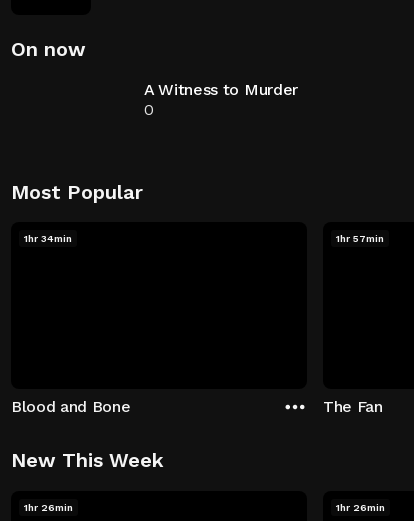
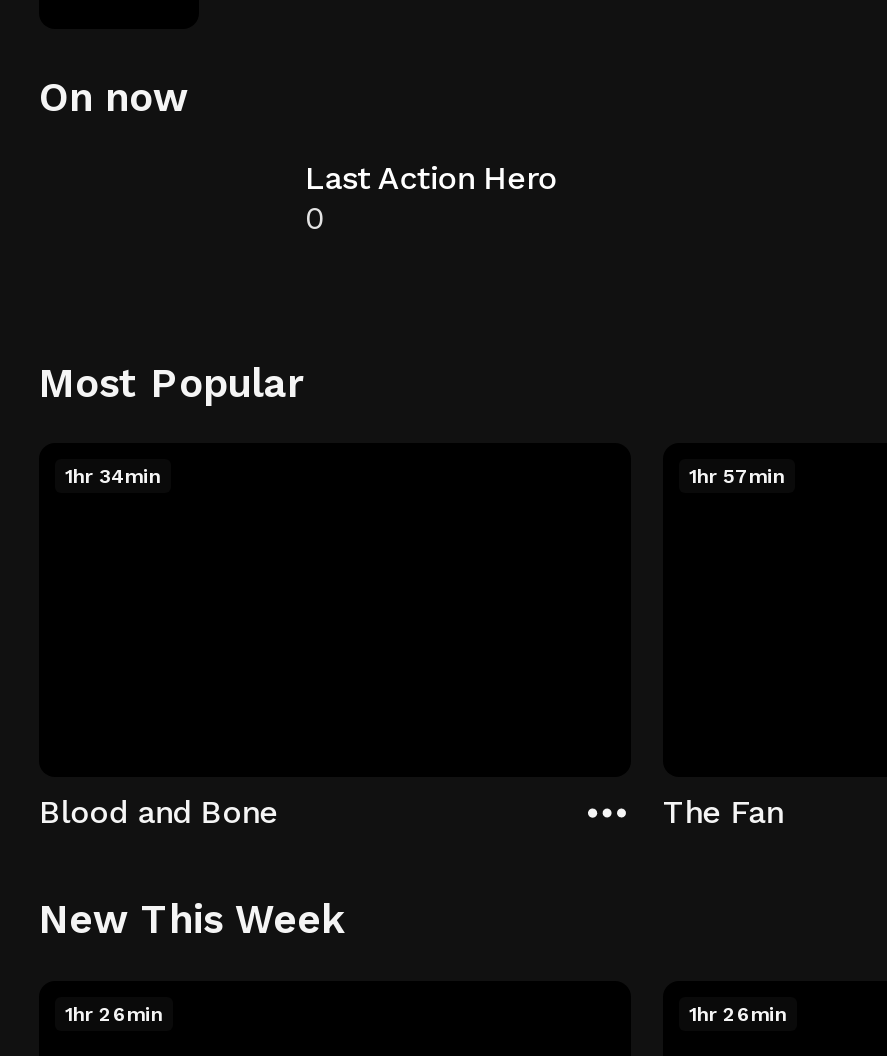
[144,80,298,99] A Witness to Murder -> [305,159,557,197] Last Action Hero

